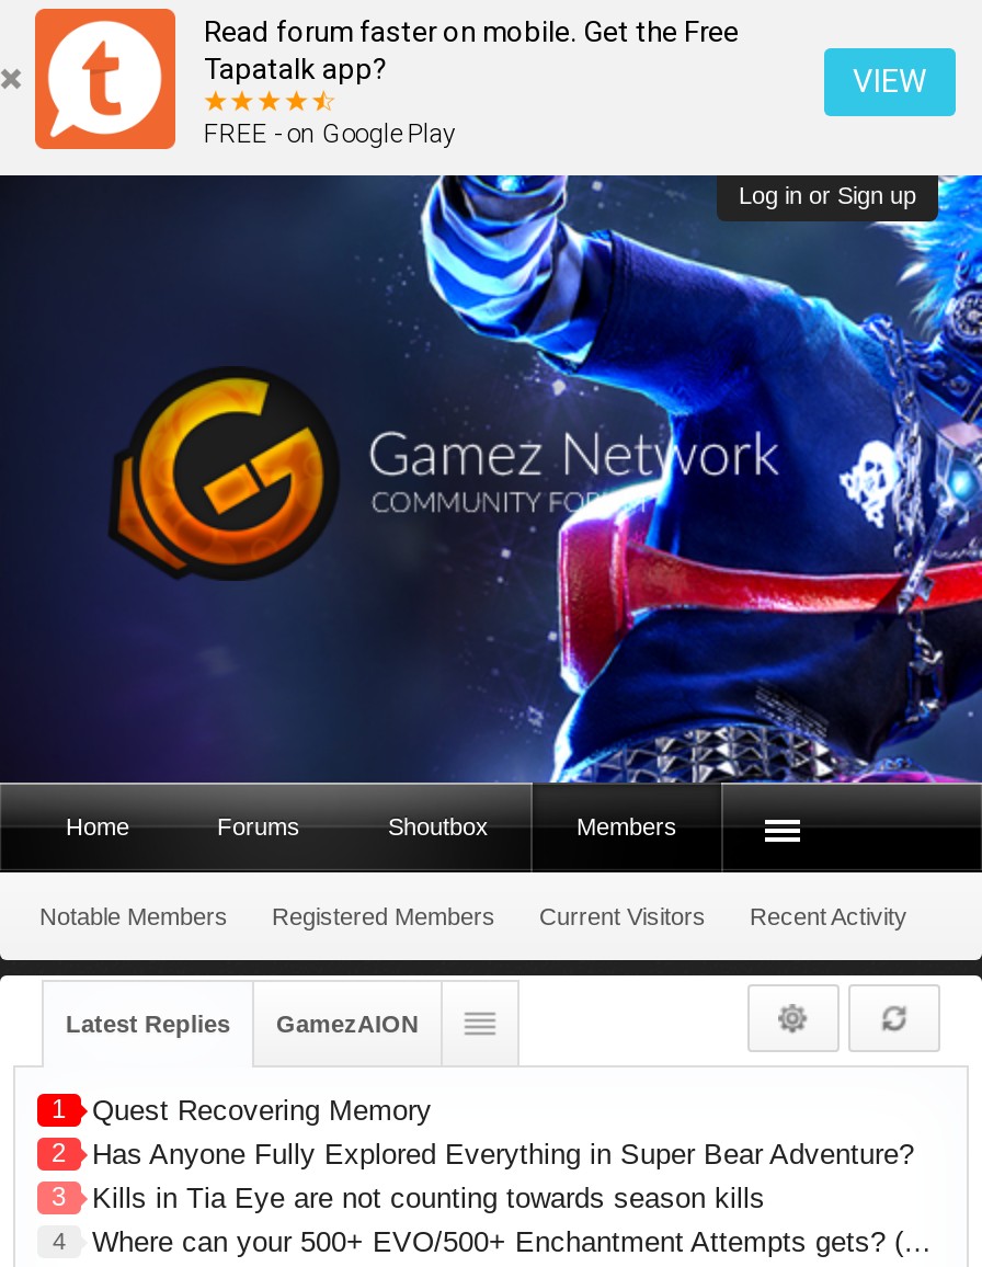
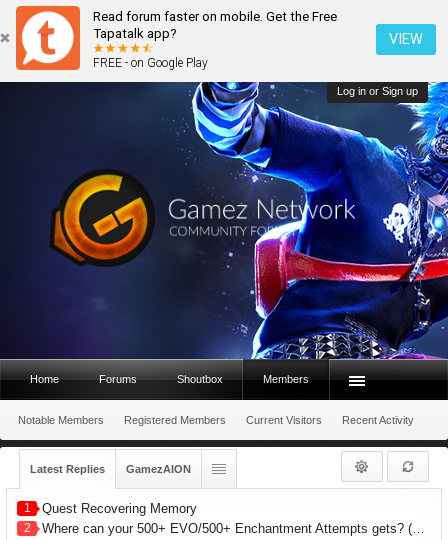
[52,1138,914,1255] Has Anyone Fully Explored Everything in Super Bear Adventure? | 3 | Kills in Tia Eye are not counting towards season kills | 4 -> none

